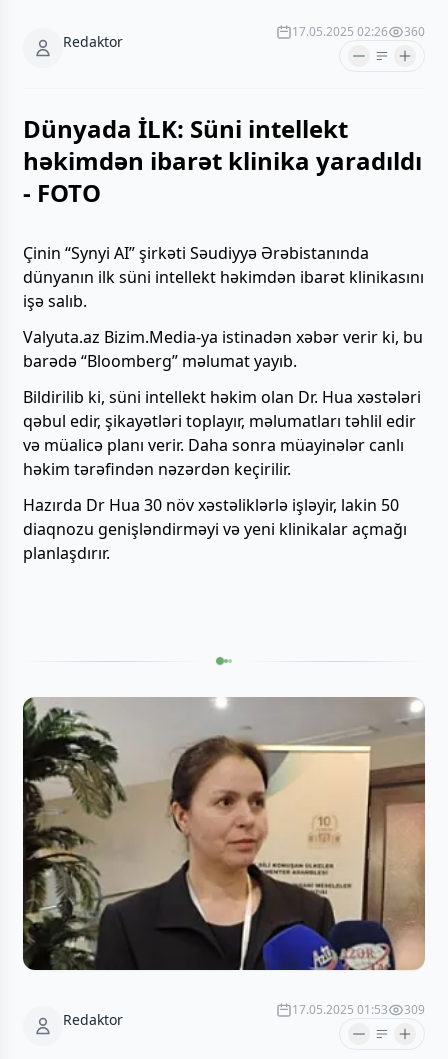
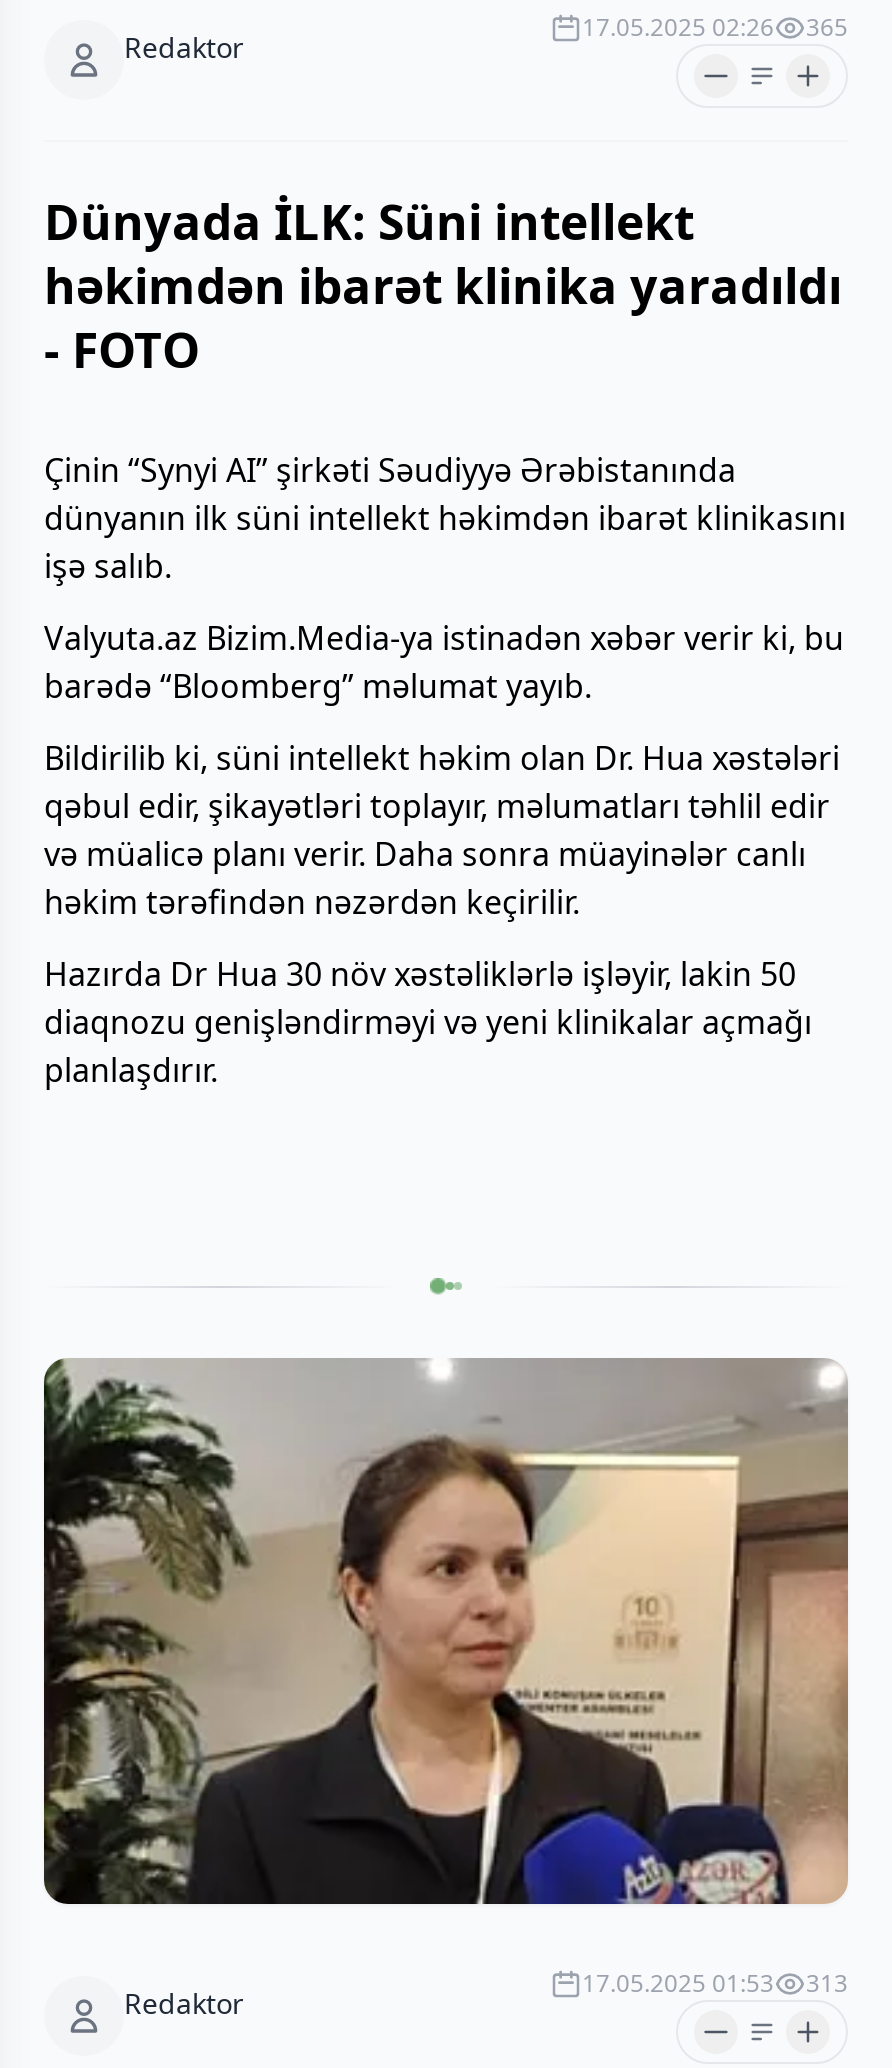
[292,23,425,40] 17.05.2025 02:26 360 -> [582,11,848,45] 17.05.2025 02:26 365
[292,1001,425,1018] 17.05.2025 01:53 309 -> [582,1966,848,2000] 17.05.2025 01:53 313

